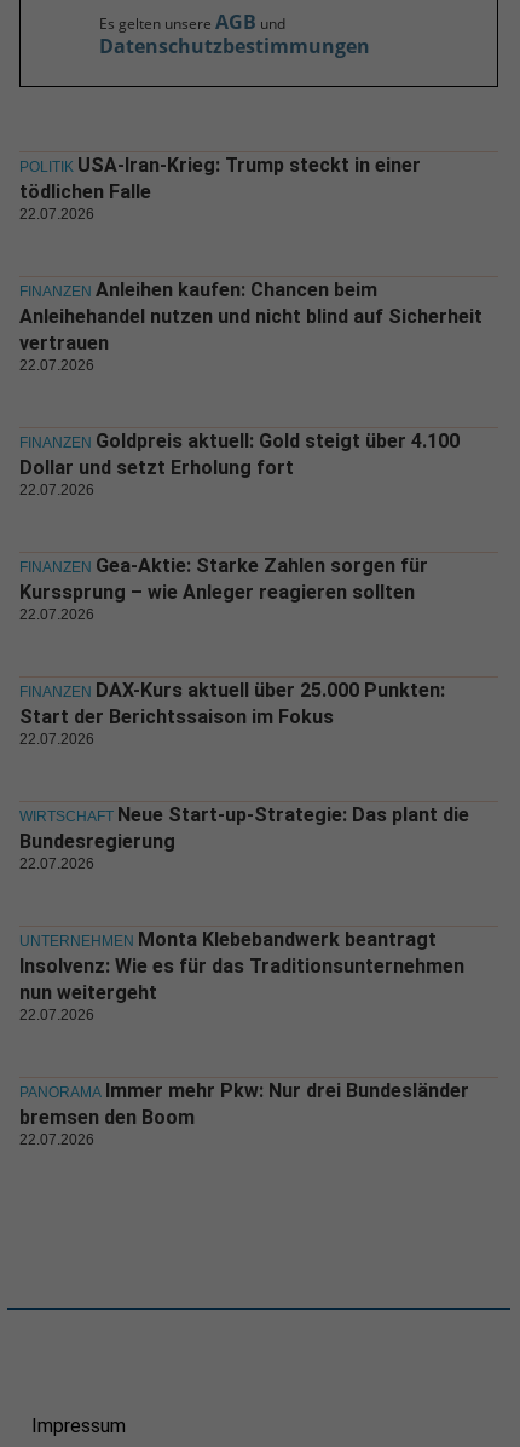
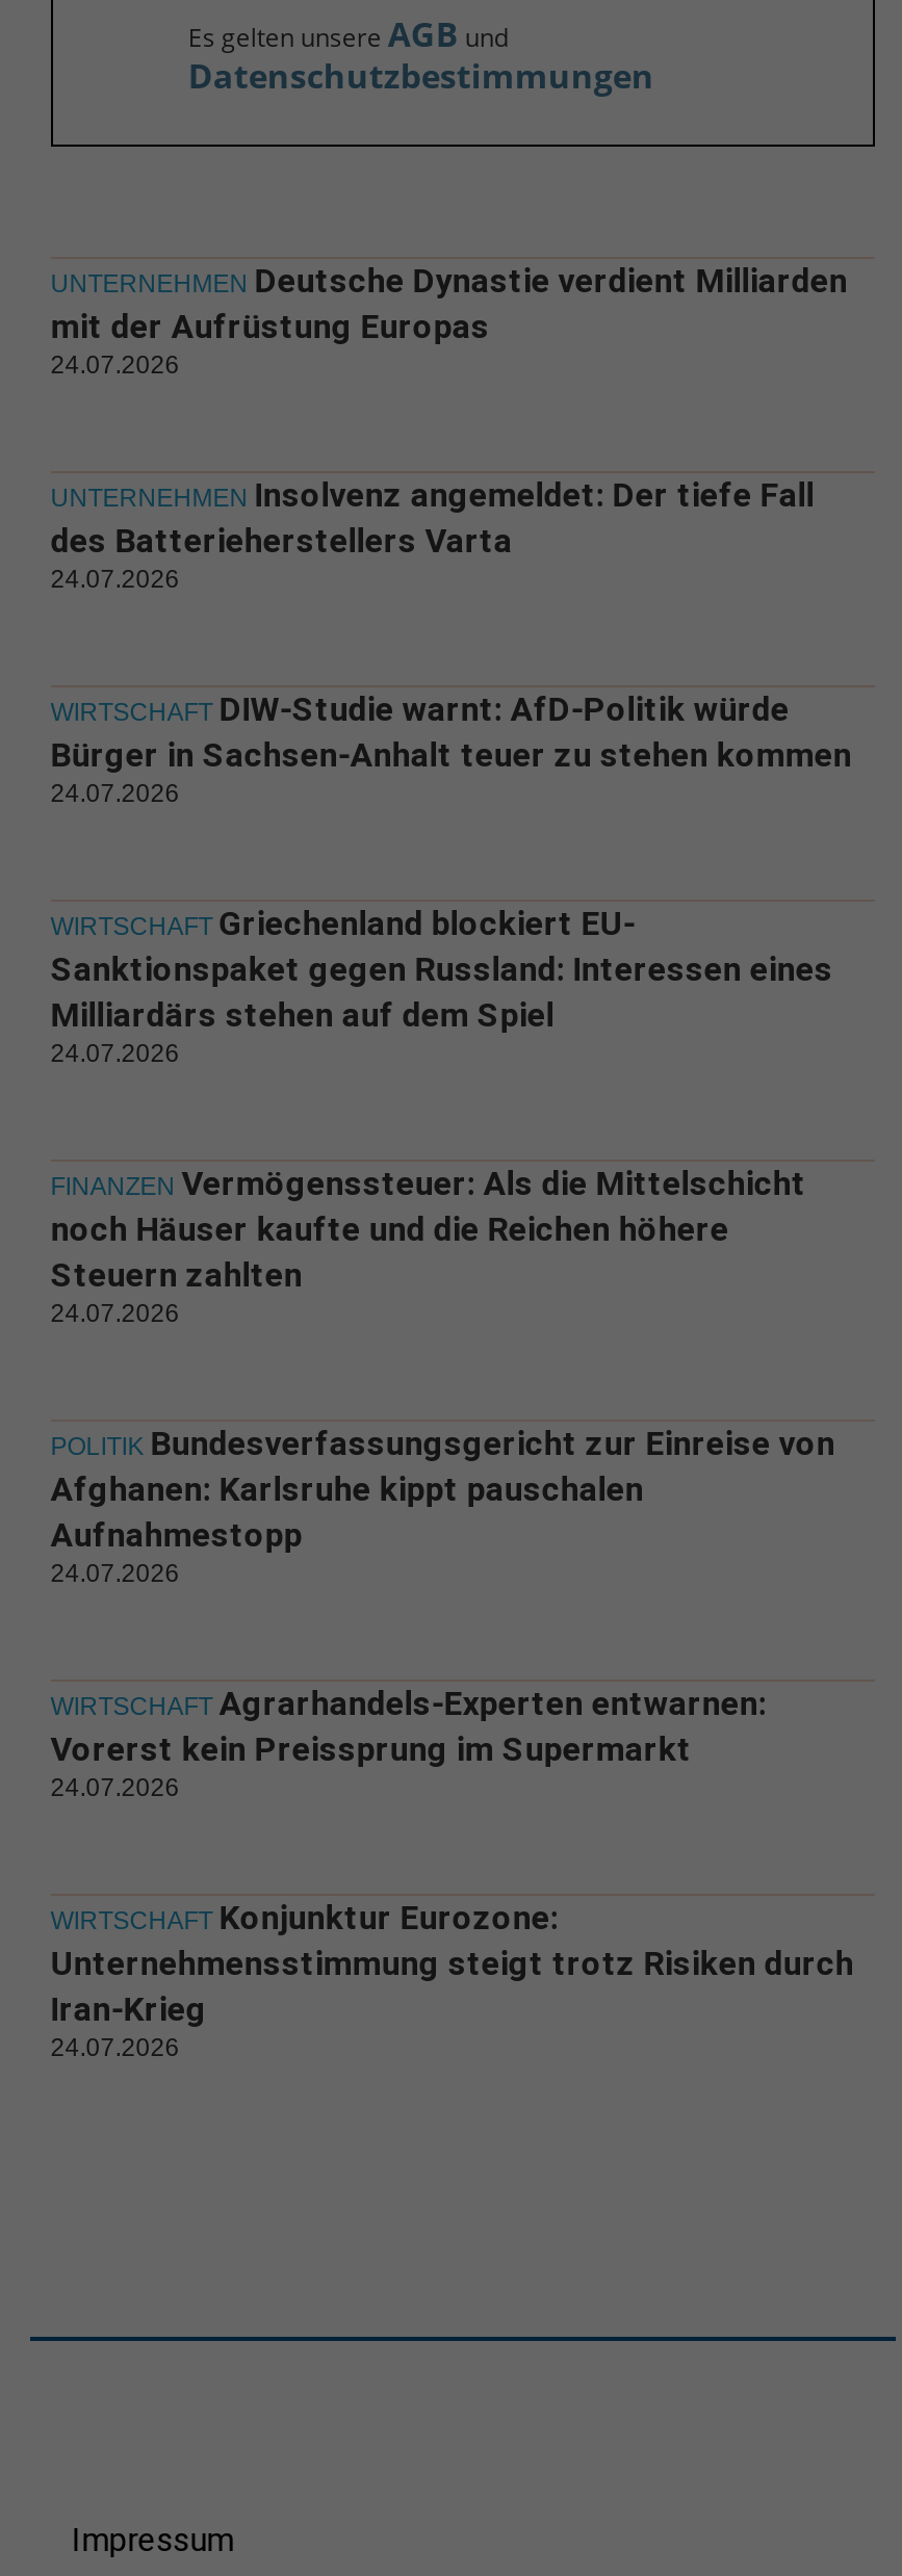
[19,154,420,223] POLITIK USA-Iran-Krieg: Trump steckt in einer | tödlichen Falle | 22.07.2026 -> [50,261,847,380] UNTERNEHMEN Deutsche Dynastie verdient Milliarden | mit der Aufrüstung Europas | 24.07.2026
[19,279,482,374] FINANZEN Anleihen kaufen: Chancen beim | Anleihehandel nutzen und nicht blind auf Sicherheit | vertrauen | 22.07.2026 -> [50,476,814,594] UNTERNEHMEN Insolvenz angemeldet: Der tiefe Fall | des Batterieherstellers Varta | 24.07.2026
[19,430,459,499] FINANZEN Goldpreis aktuell: Gold steigt über 4.100 | Dollar und setzt Erholung fort | 22.07.2026 -> [50,690,851,808] WIRTSCHAFT DIW-Studie warnt: AfD-Politik würde | Bürger in Sachsen-Anhalt teuer zu stehen kommen | 24.07.2026
[19,554,428,623] FINANZEN Gea-Aktie: Starke Zahlen sorgen für | Kurssprung – wie Anleger reagieren sollten | 22.07.2026 -> [50,904,833,1068] WIRTSCHAFT Griechenland blockiert EU- | Sanktionspaket gegen Russland: Interessen eines | Milliardärs stehen auf dem Spiel | 24.07.2026
[19,679,445,748] FINANZEN DAX-Kurs aktuell über 25.000 Punkten: | Start der Berichtssaison im Fokus | 22.07.2026 -> [50,1164,806,1328] FINANZEN Vermögenssteuer: Als die Mittelschicht | noch Häuser kaufte und die Reichen höhere | Steuern zahlten | 24.07.2026
[19,804,469,873] WIRTSCHAFT Neue Start-up-Strategie: Das plant die | Bundesregierung | 22.07.2026 -> [50,1424,835,1588] POLITIK Bundesverfassungsgericht zur Einreise von | Afghanen: Karlsruhe kippt pauschalen | Aufnahmestopp | 24.07.2026
[19,928,464,1024] UNTERNEHMEN Monta Klebebandwerk beantragt | Insolvenz: Wie es für das Traditionsunternehmen | nun weitergeht | 22.07.2026 -> [50,1684,766,1803] WIRTSCHAFT Agrarhandels-Experten entwarnen: | Vorerst kein Preissprung im Supermarkt | 24.07.2026
[19,1079,469,1148] PANORAMA Immer mehr Pkw: Nur drei Bundesländer | bremsen den Boom | 22.07.2026 -> [50,1898,854,2063] WIRTSCHAFT Konjunktur Eurozone: | Unternehmensstimmung steigt trotz Risiken durch | Iran-Krieg | 24.07.2026

